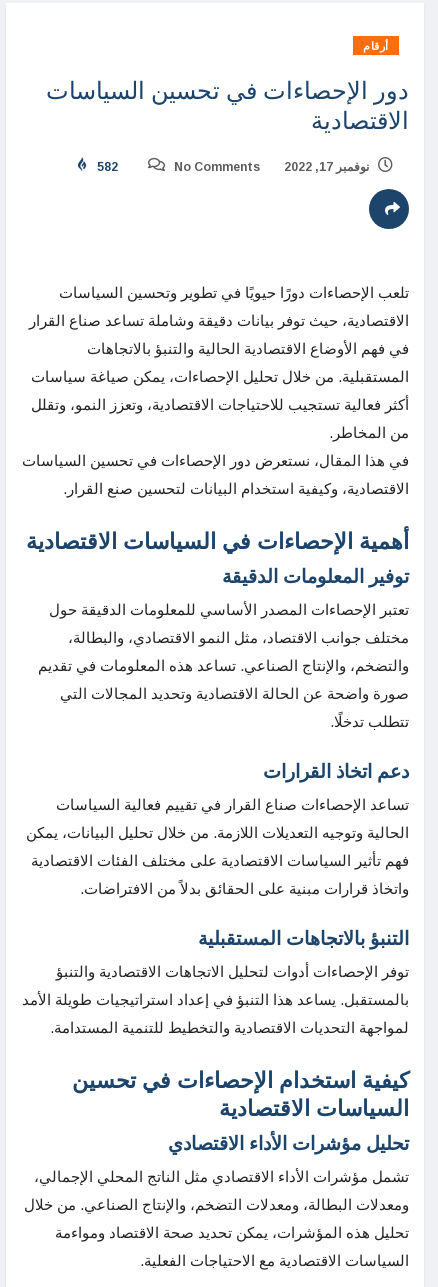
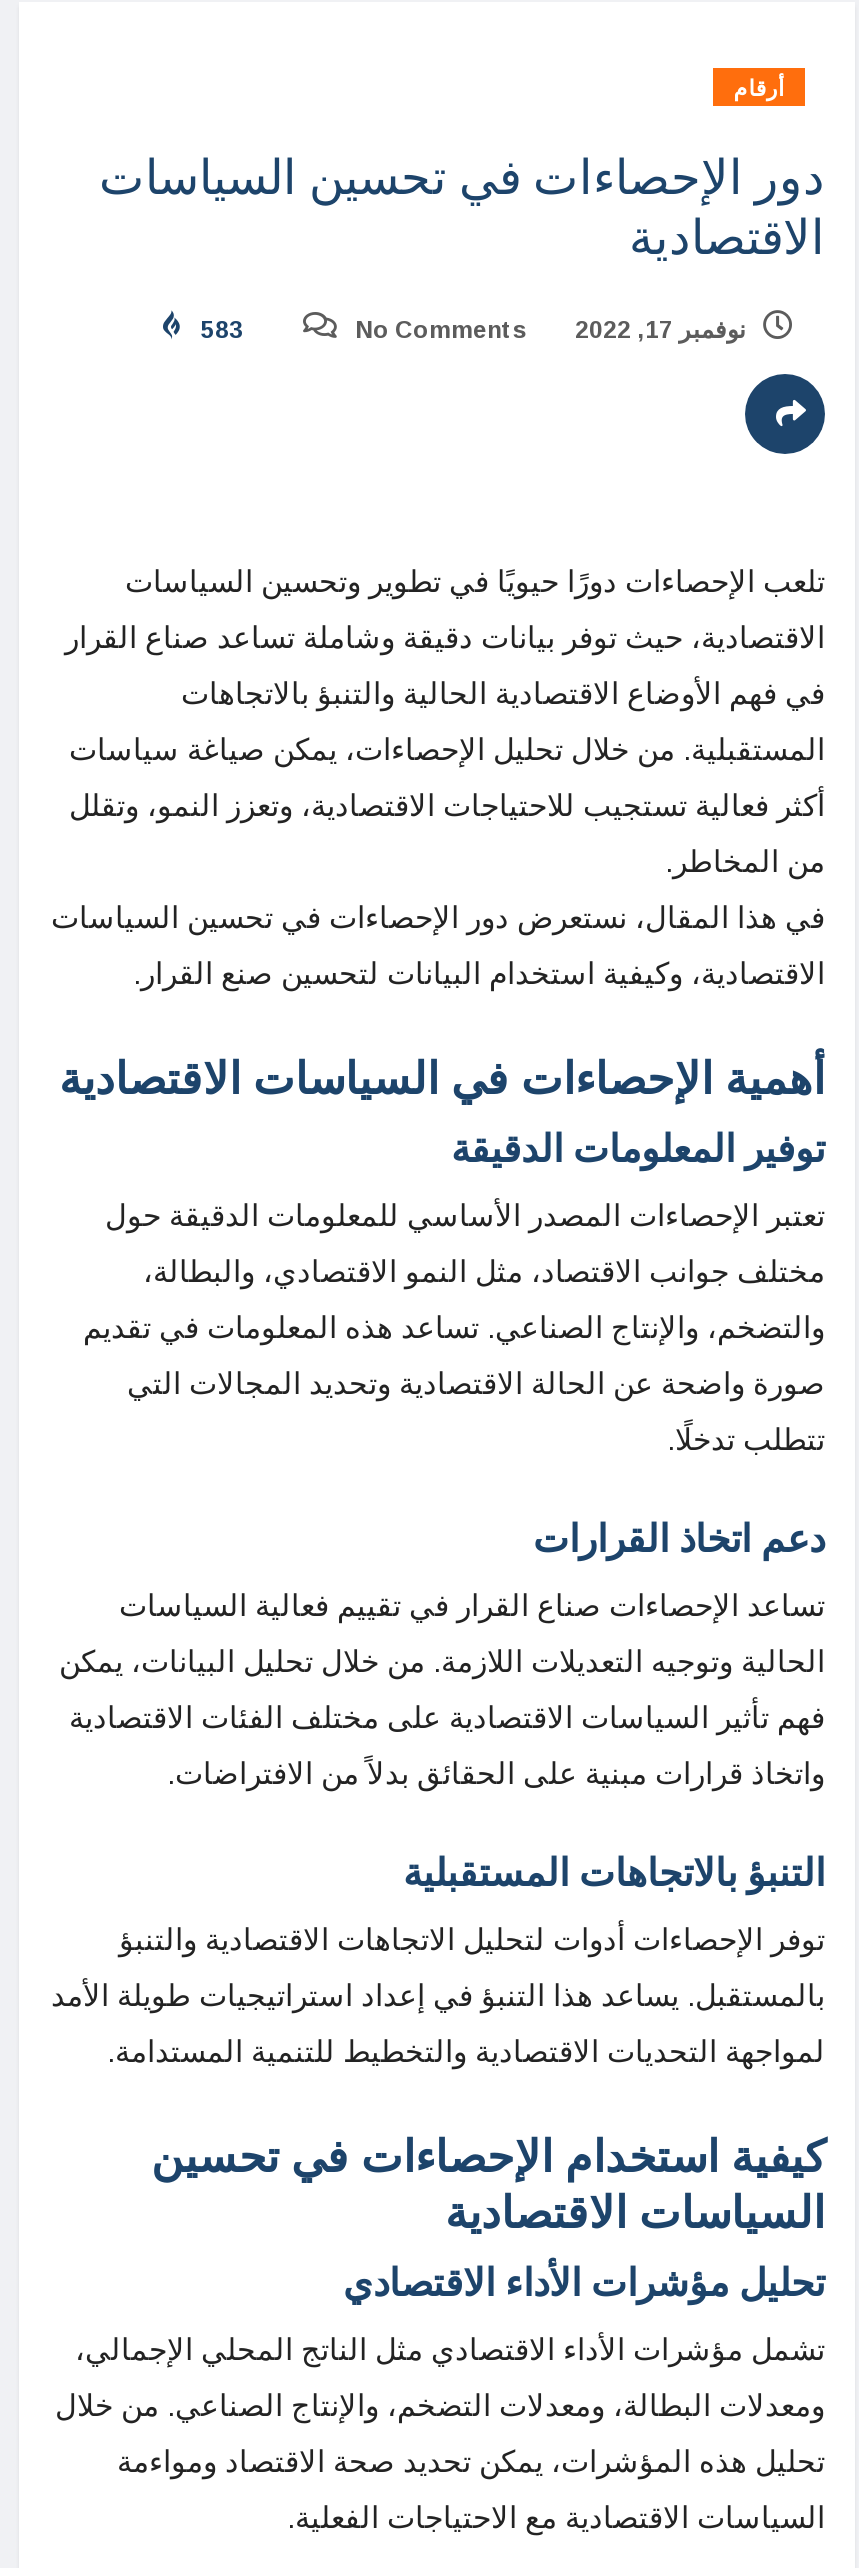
[94,160,118,174] 582 -> [195,316,243,344] 583

